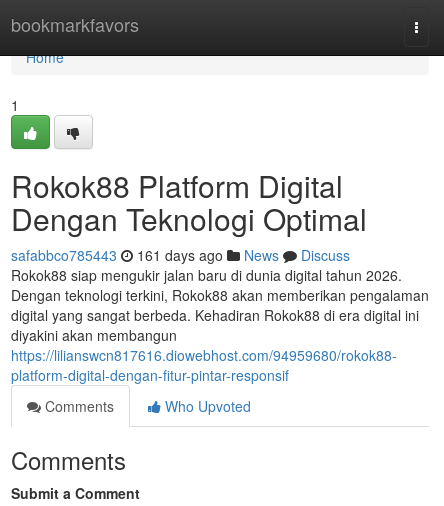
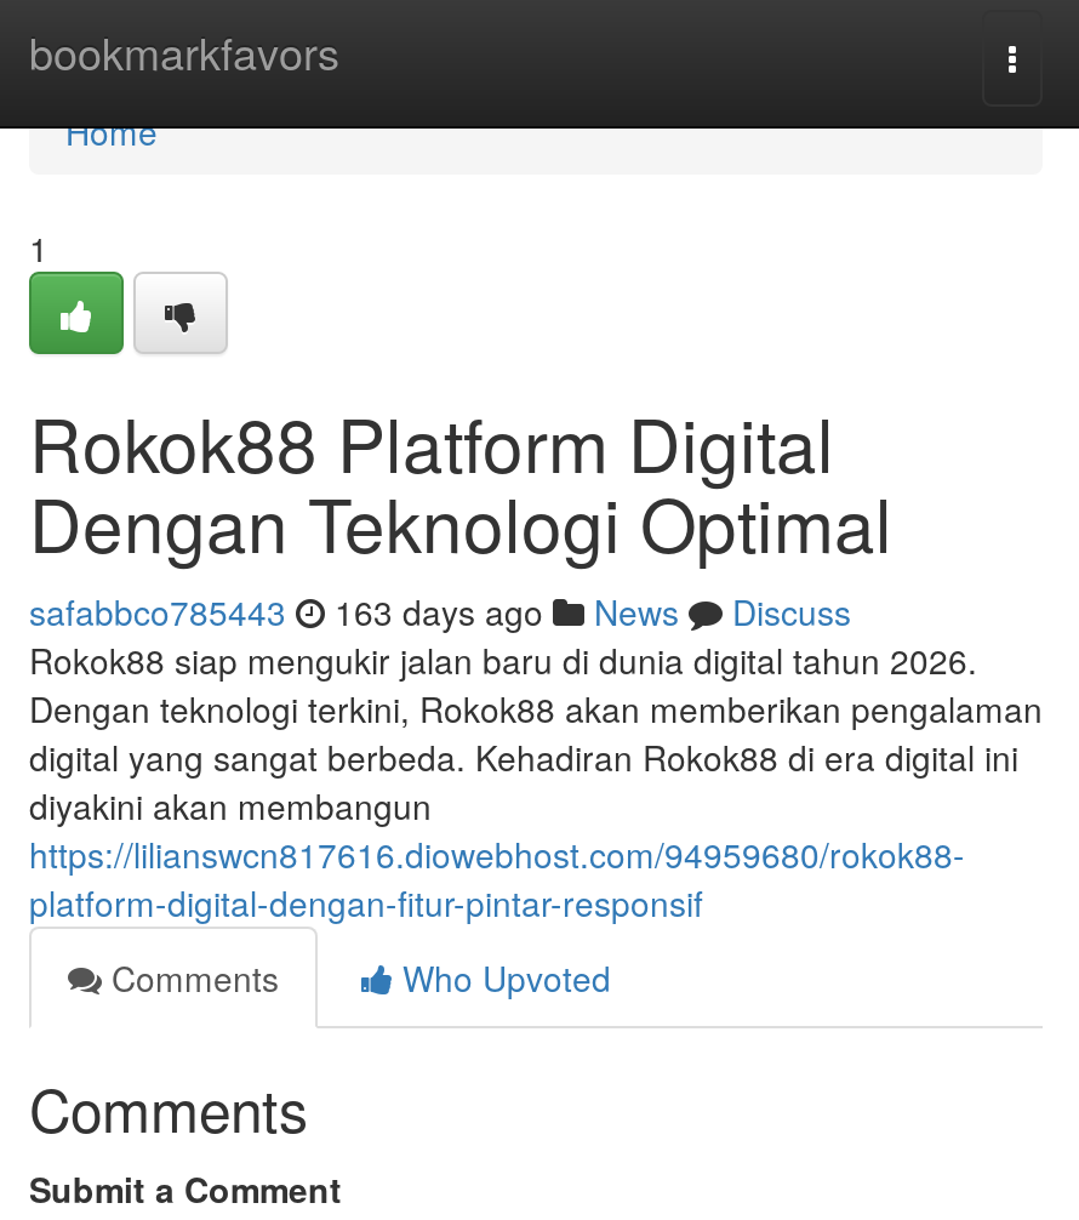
[11,245,350,265] safabbco785443 161 days ago News Discuss -> [29,587,851,635] safabbco785443 163 days ago News Discuss

